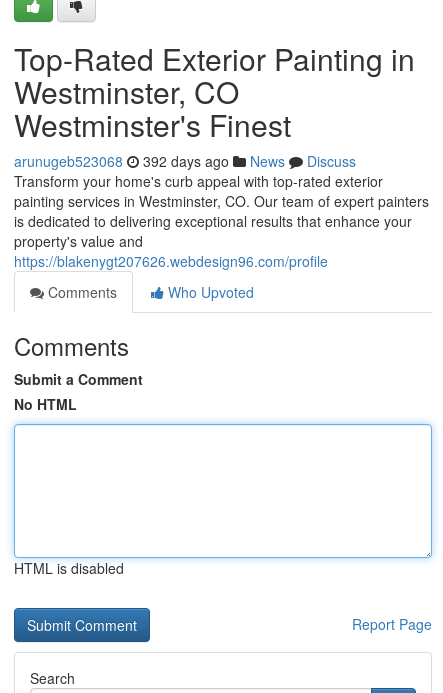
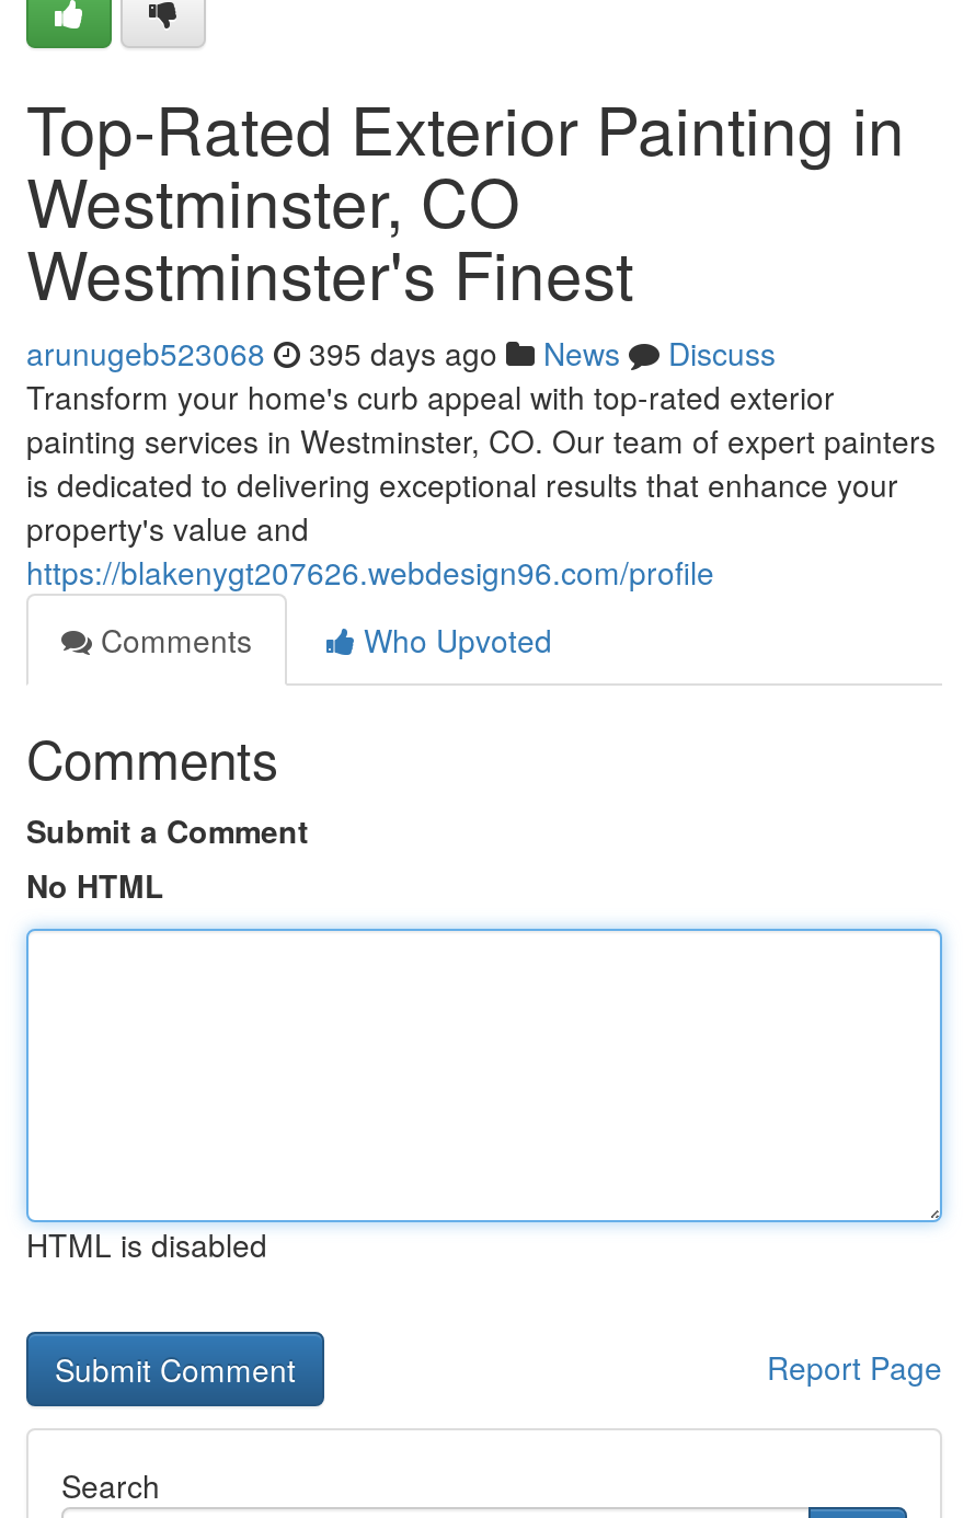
[14,151,356,171] arunugeb523068 392 days ago News Discuss -> [26,331,776,375] arunugeb523068 395 days ago News Discuss

